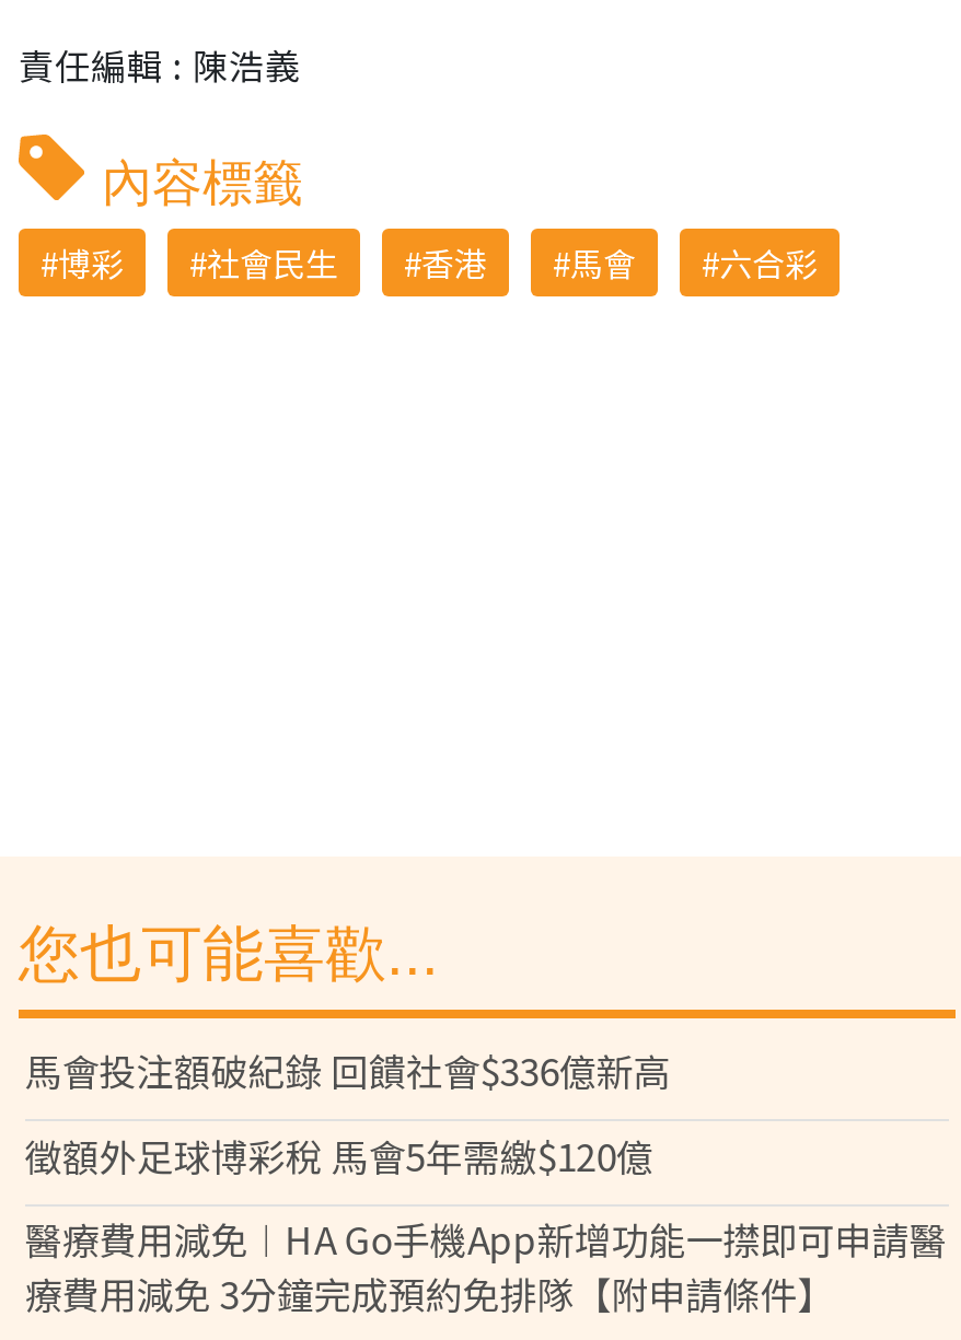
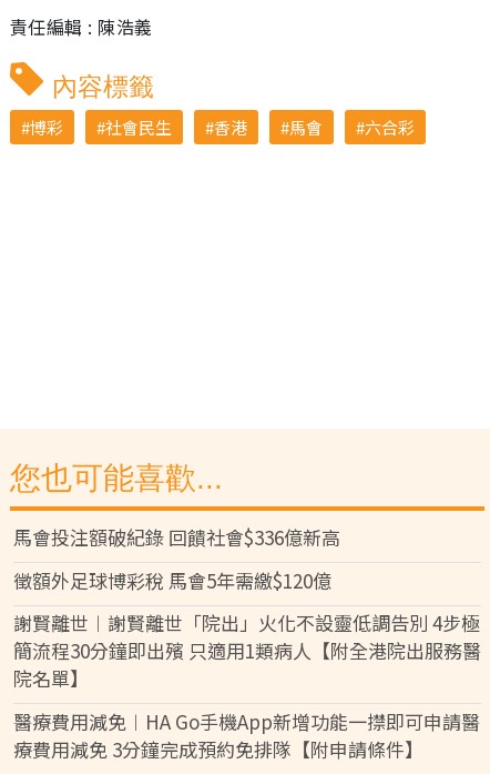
none -> [13,609,481,692] 謝賢離世︱謝賢離世「院出」火化不設靈低調告別 4步極 | 簡流程30分鐘即出殯 只適用1類病人【附全港院出服務醫 | 院名單】

